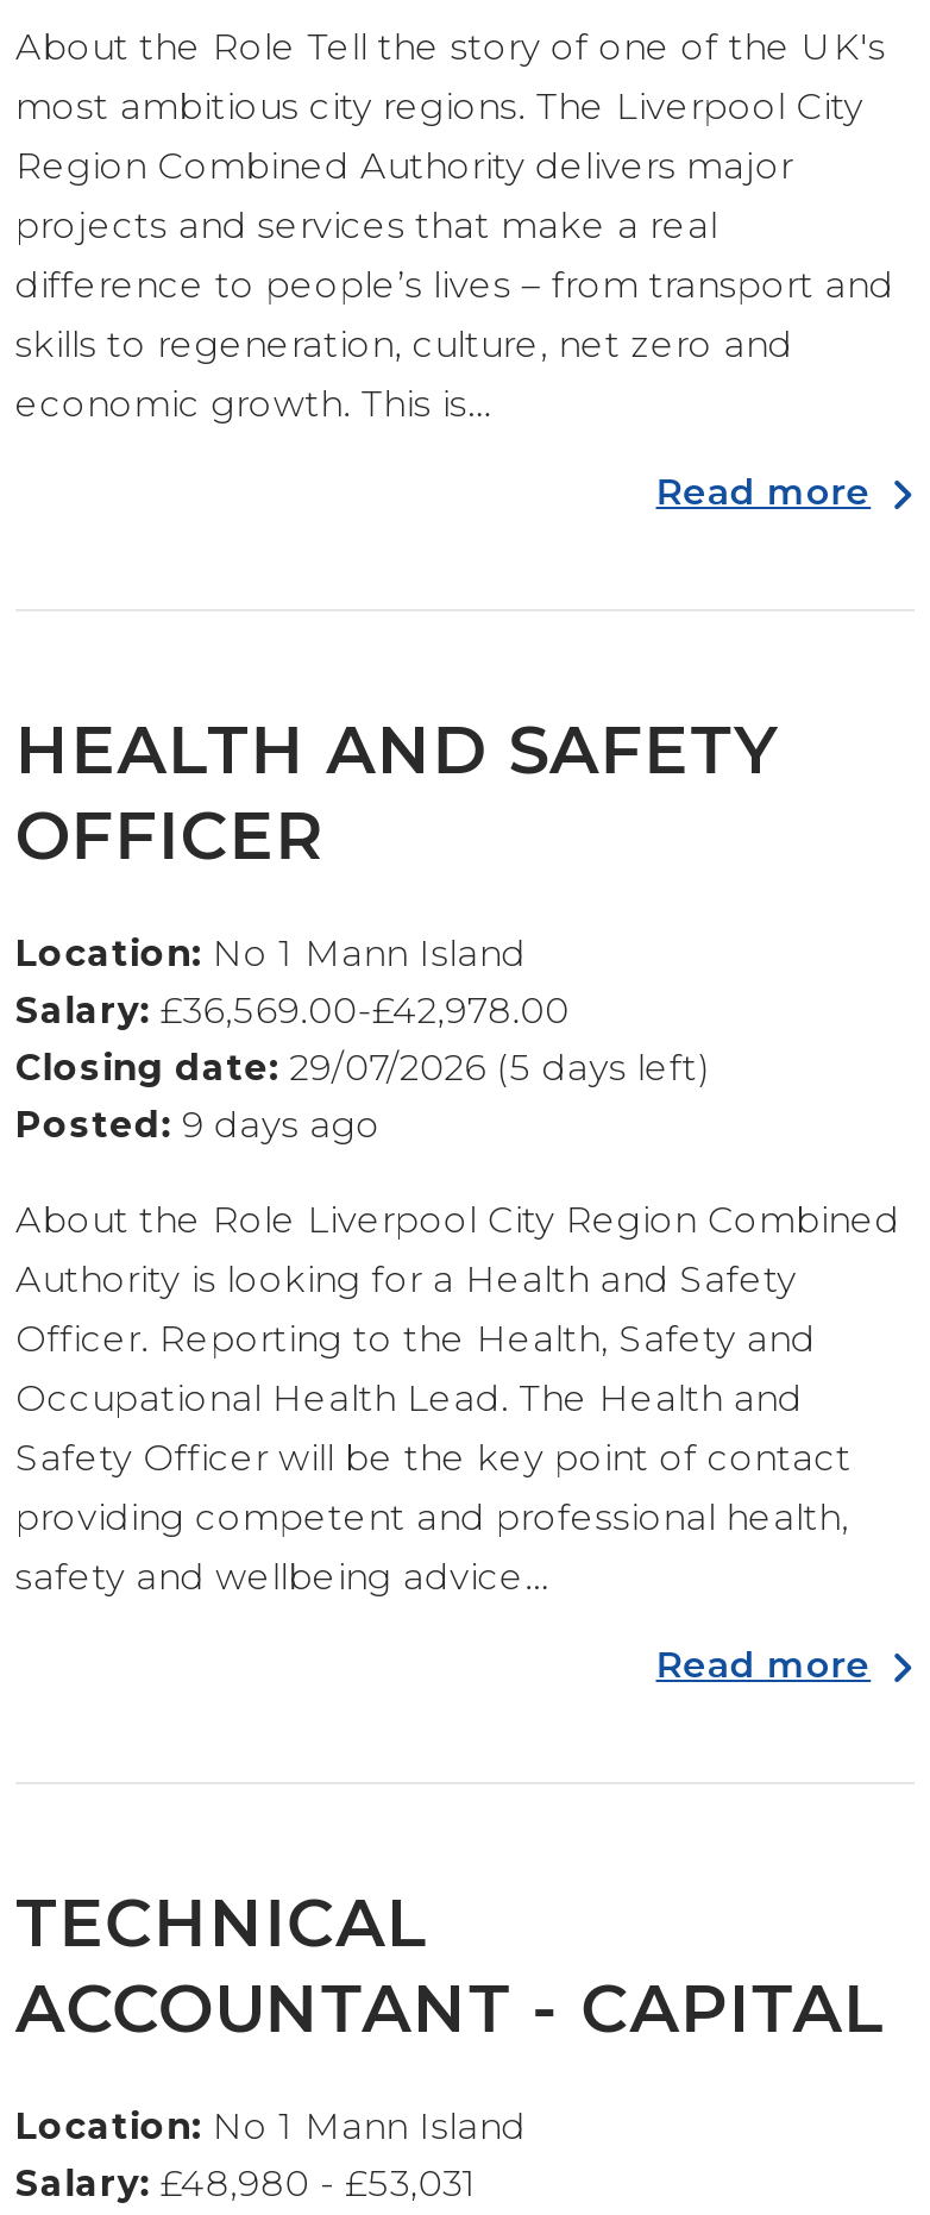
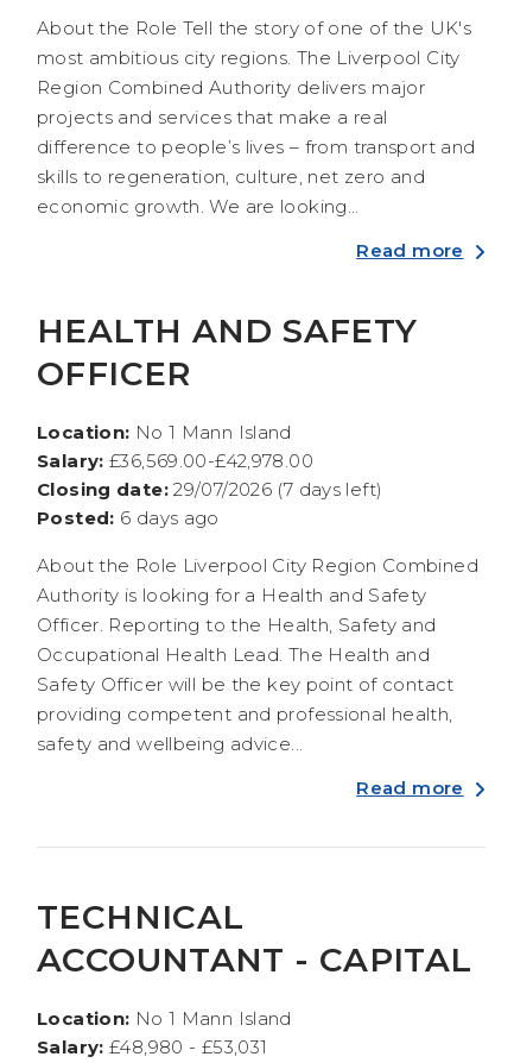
[15,381,491,426] economic growth. This is... -> [37,195,359,218] economic growth. We are looking...
[15,1044,710,1090] Closing date: 29/07/2026 (5 days left) -> [37,478,382,501] Closing date: 29/07/2026 (7 days left)
[15,1102,381,1147] Posted: 9 days ago -> [37,507,219,529] Posted: 6 days ago

